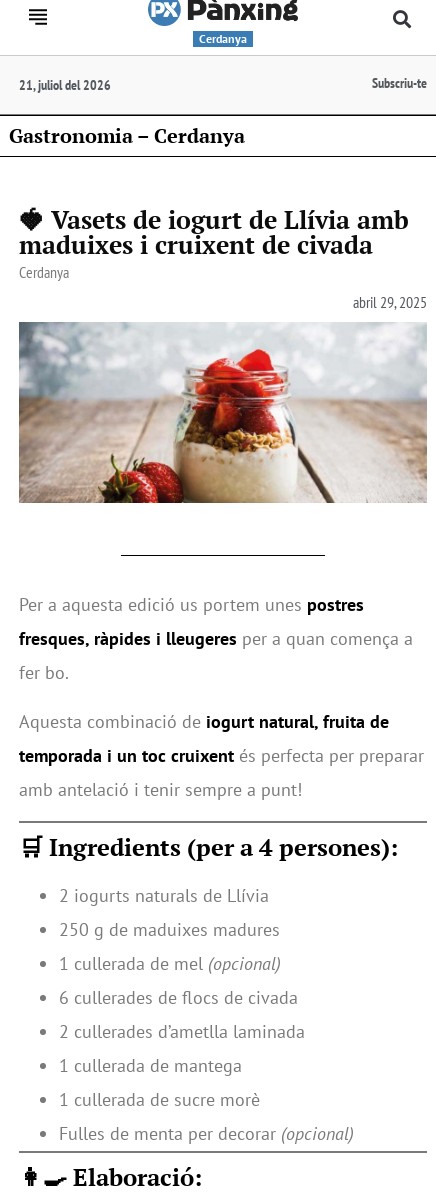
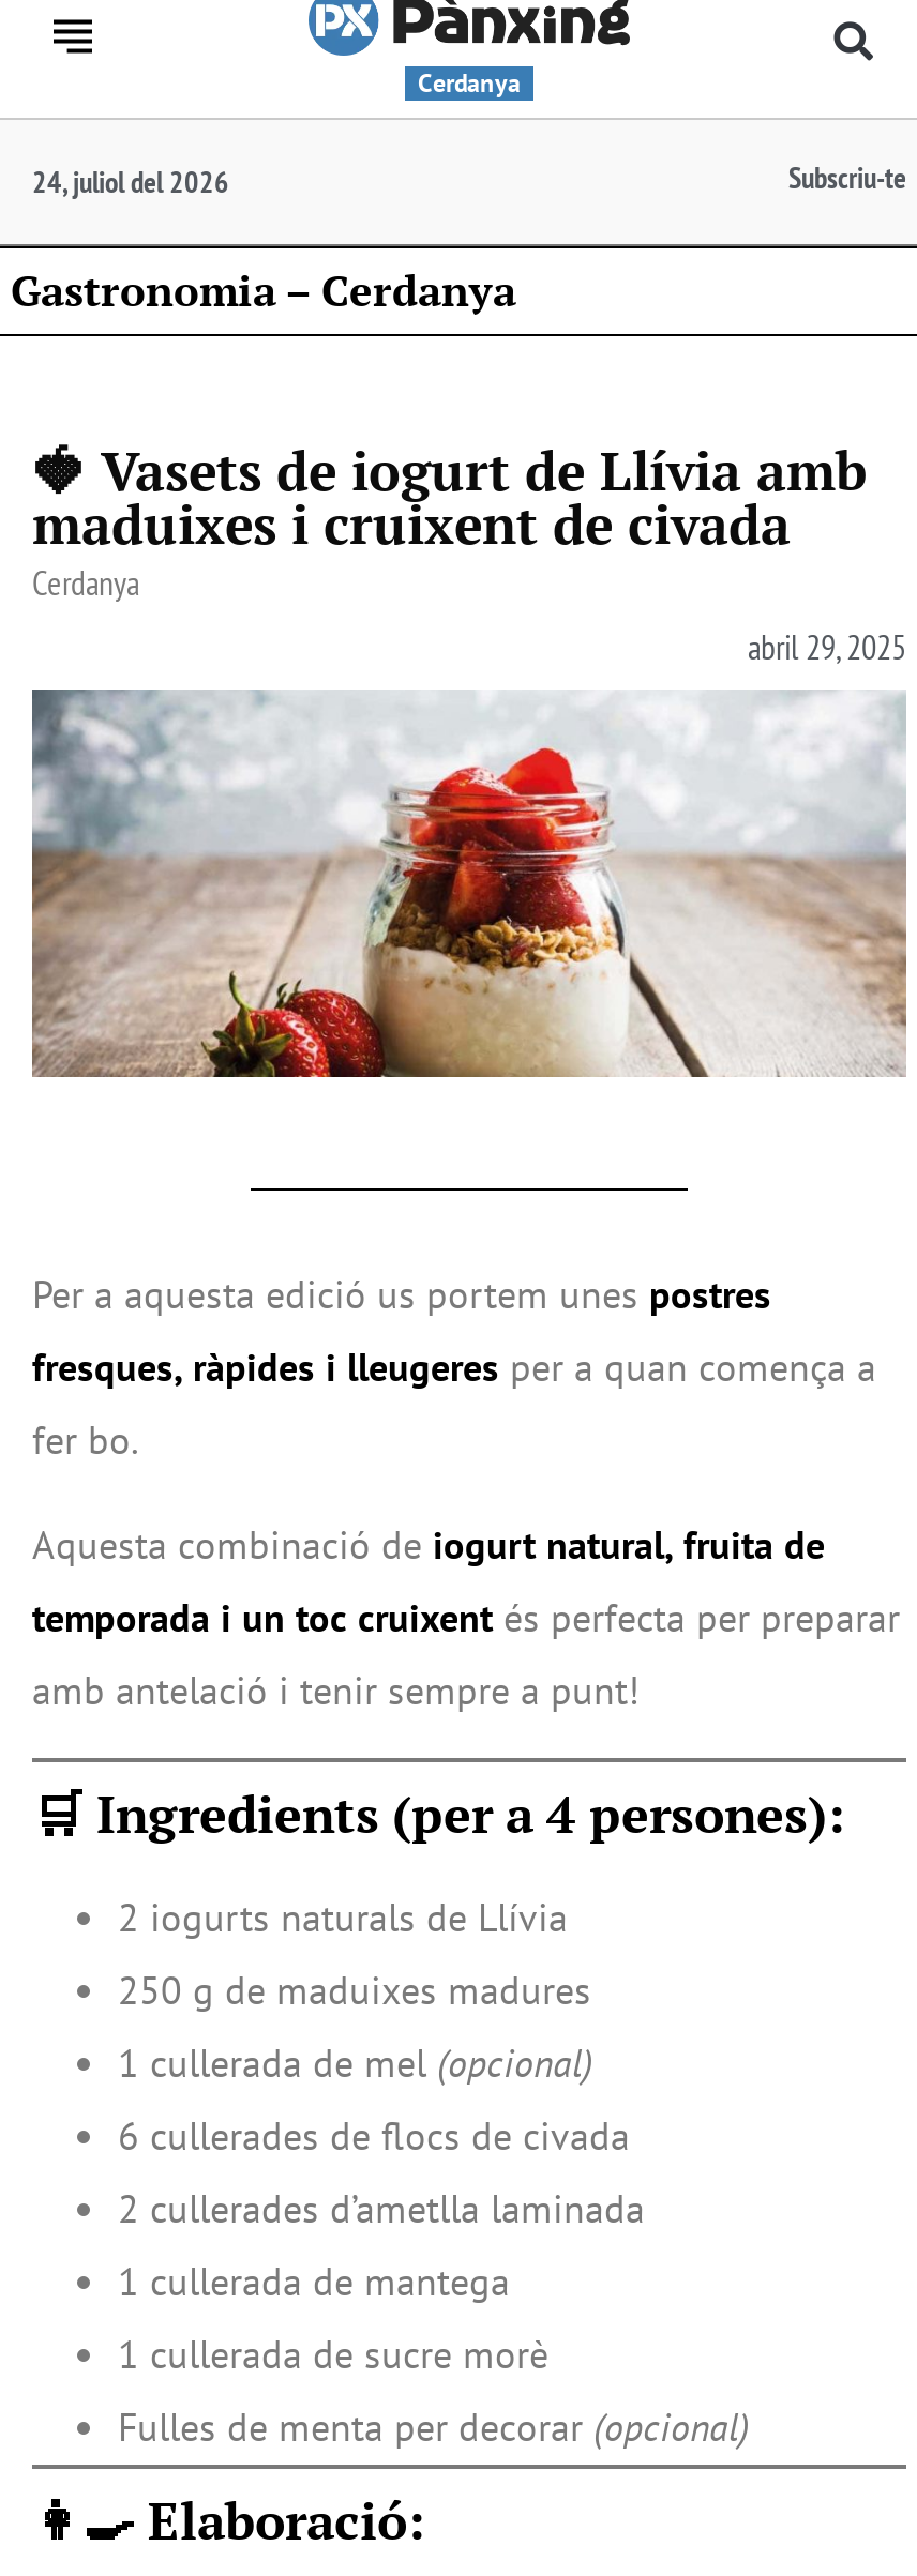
[19,76,111,94] 21, juliol del 2026 -> [32,163,229,201] 24, juliol del 2026

